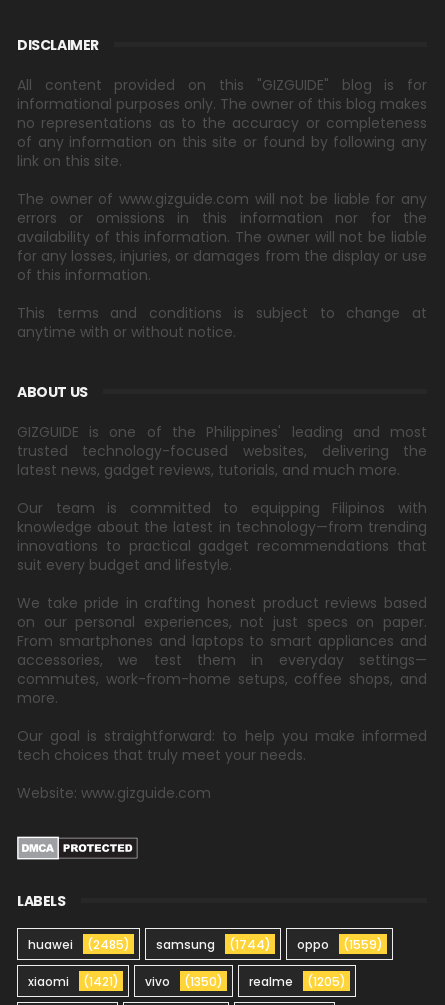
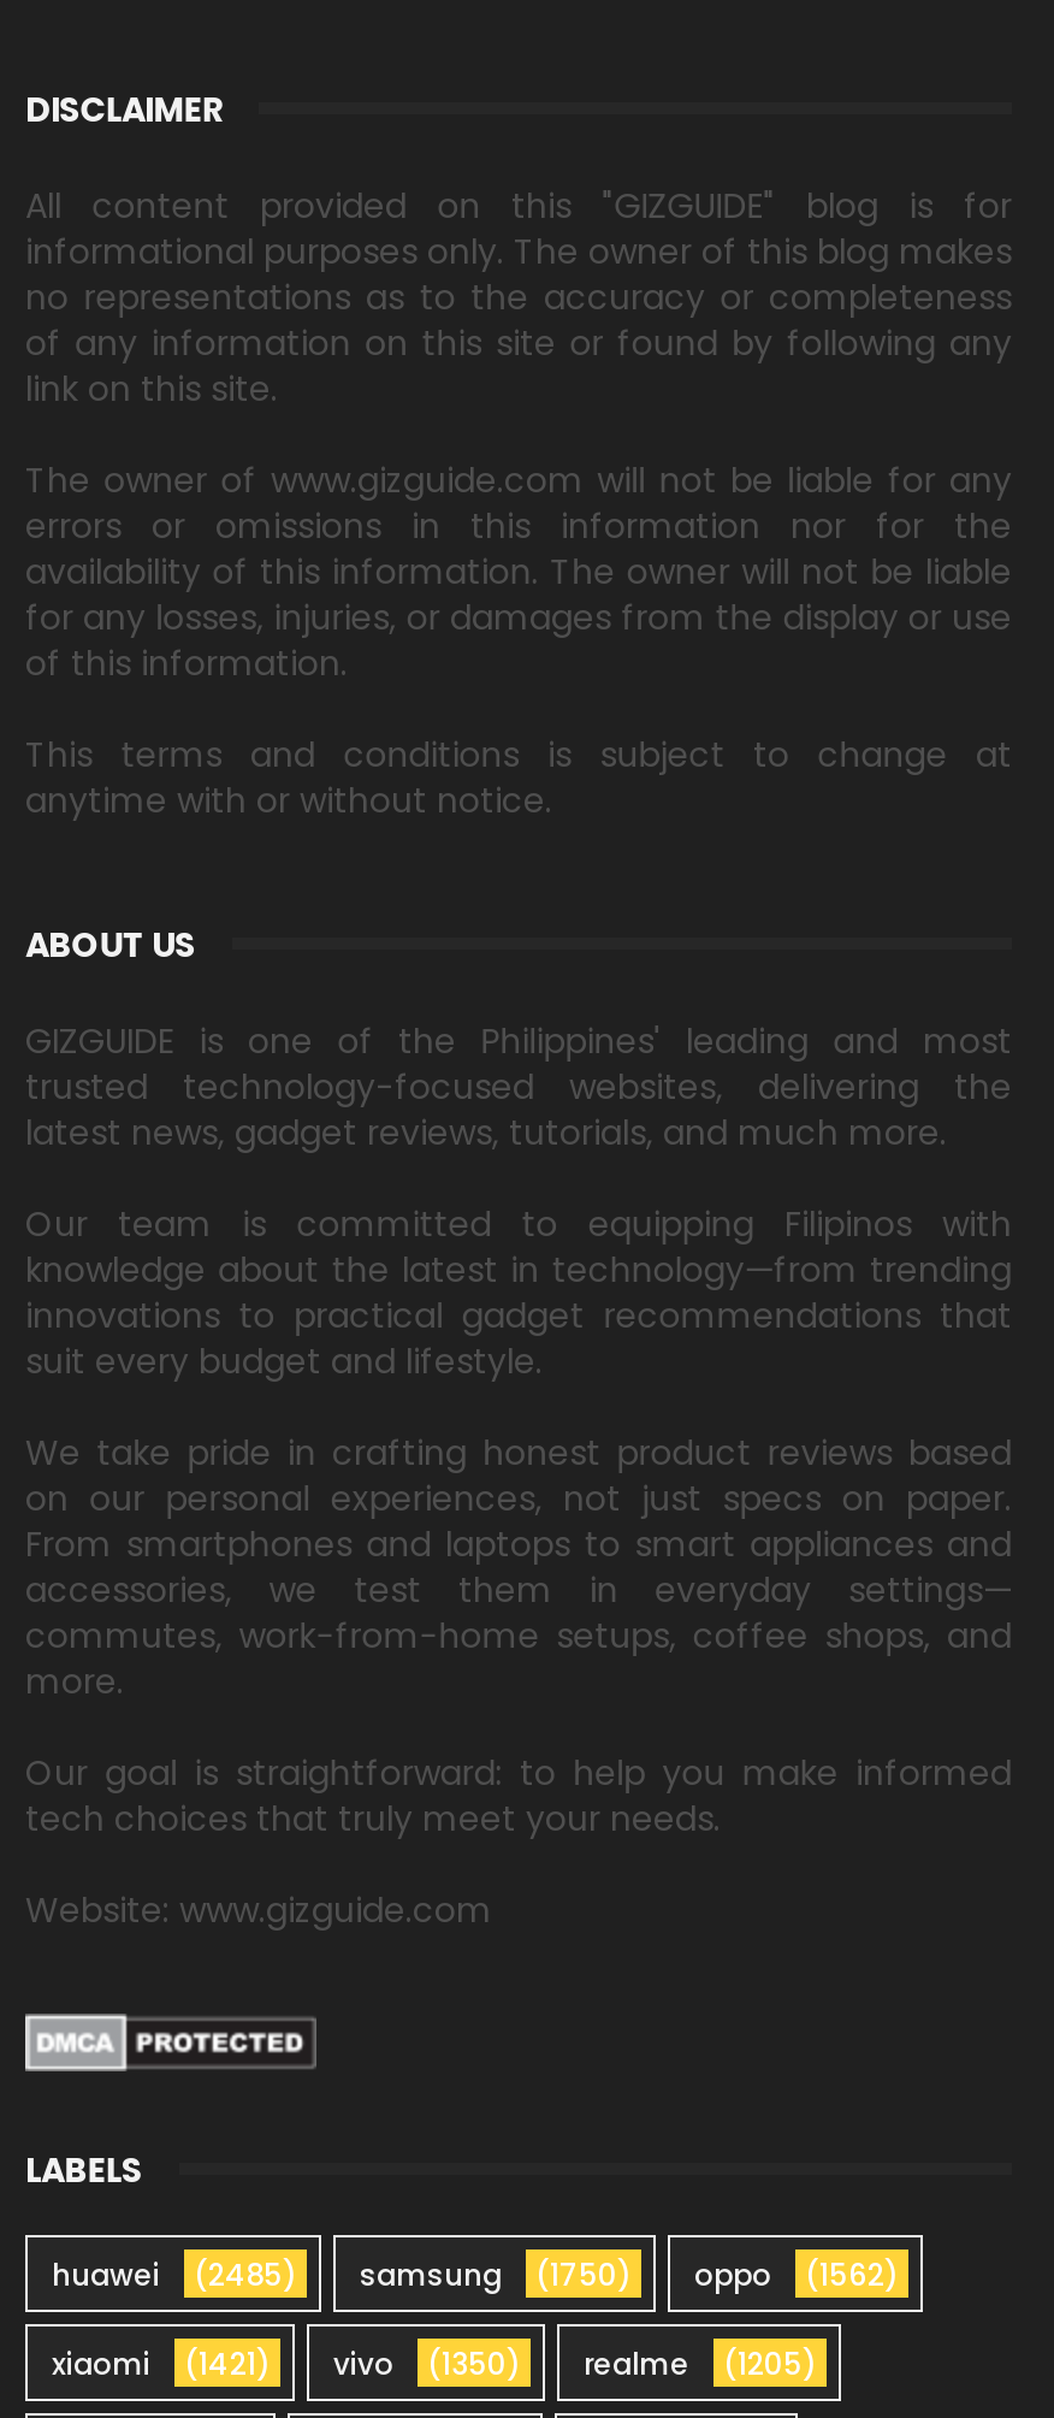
[229,936,271,953] (1744) -> [535,2254,632,2295] (1750)
[343,936,383,953] (1559) -> [805,2254,899,2295] (1562)

